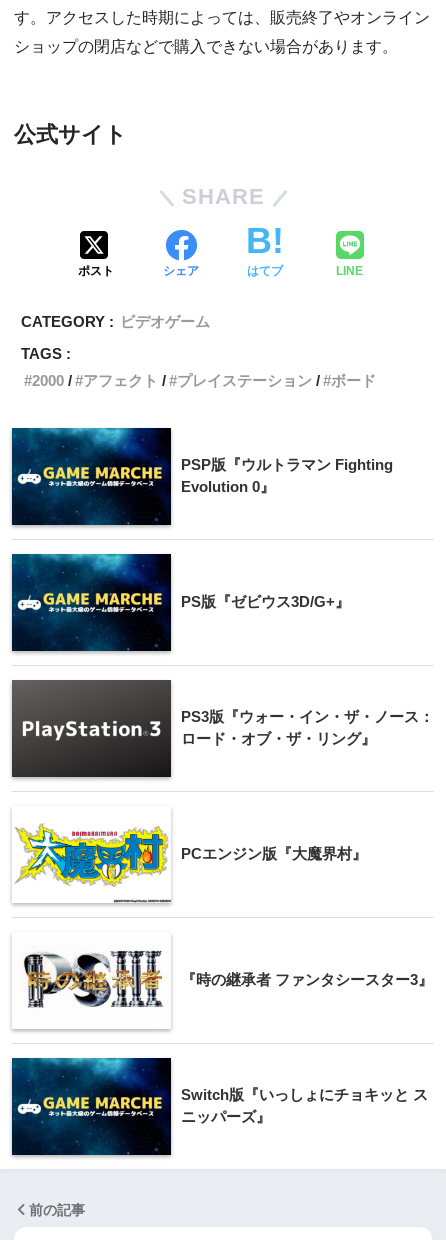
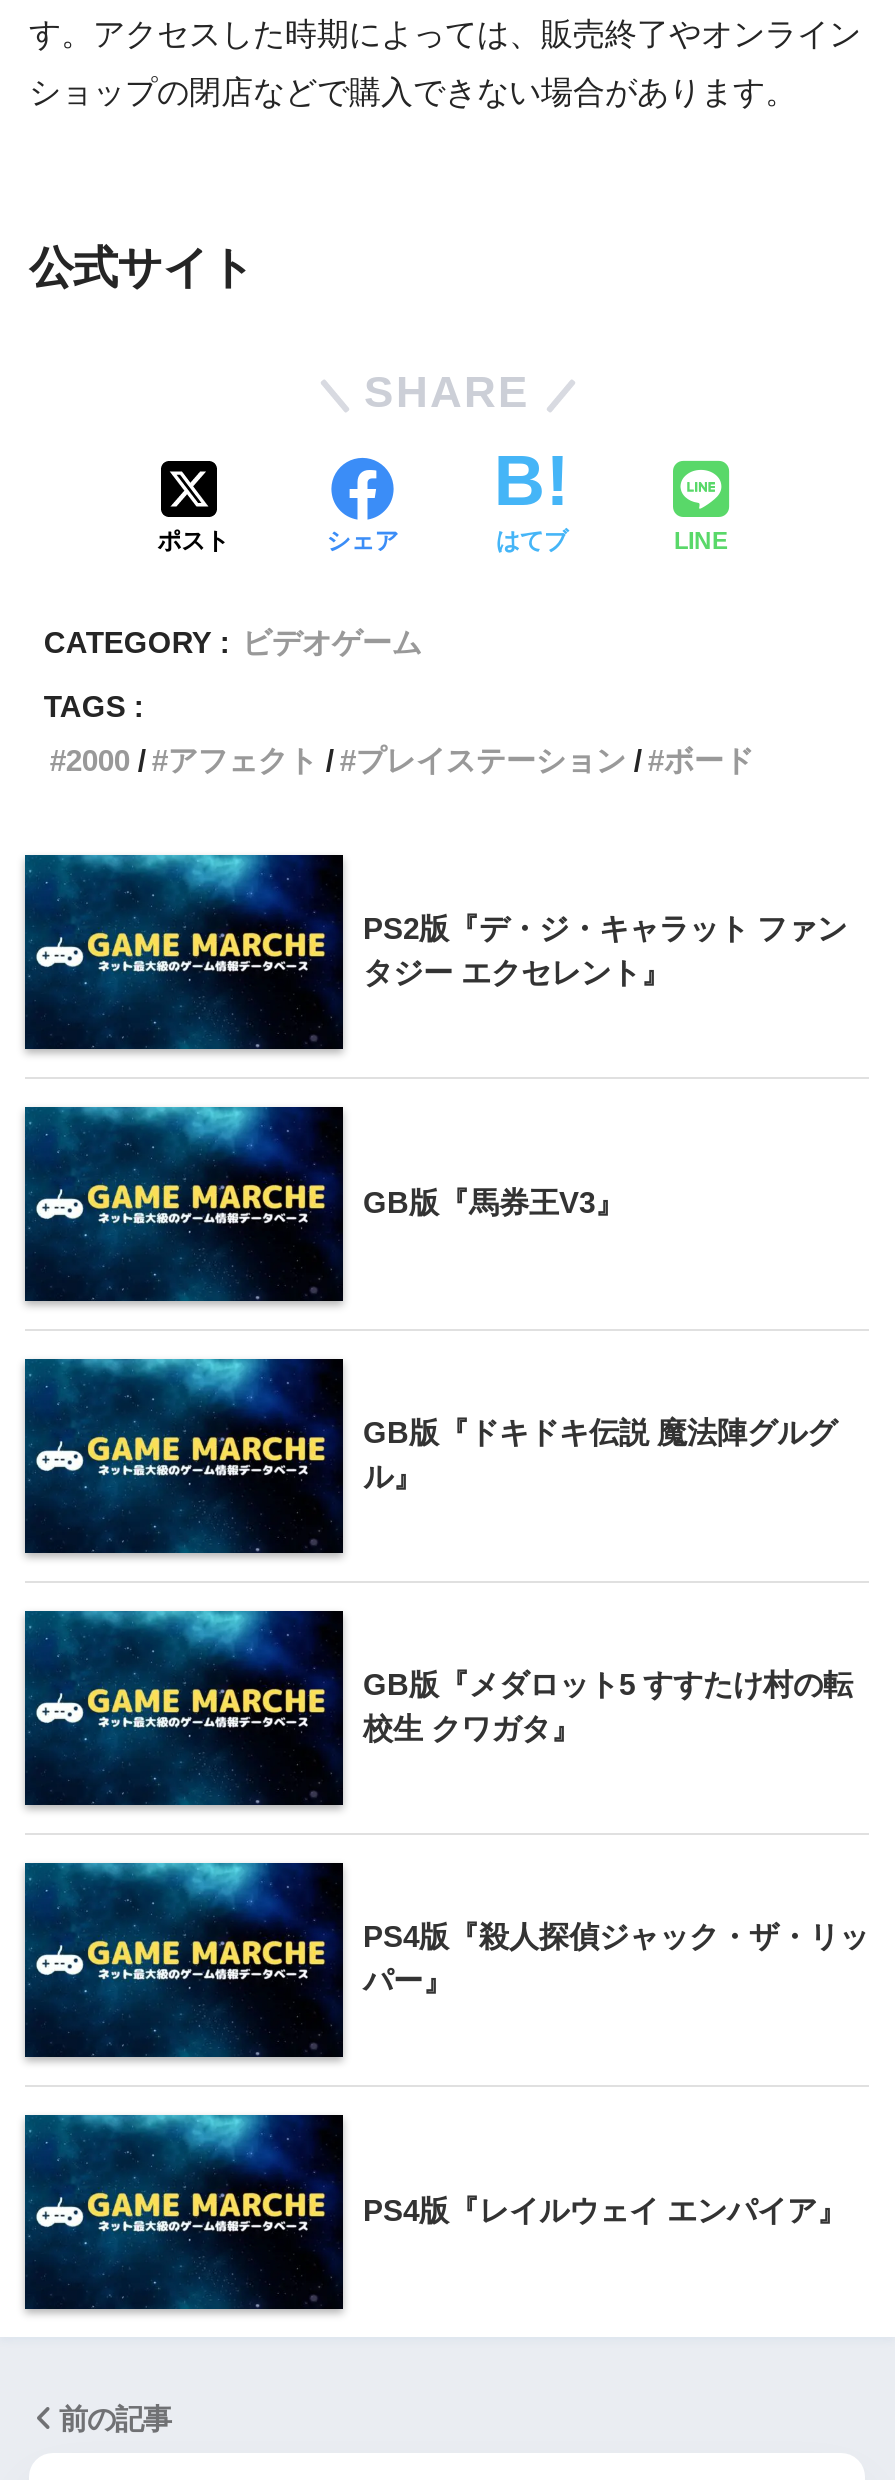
[181,456,393,495] PSP版『ウルトラマン Fighting | Evolution 0』 -> [363,910,847,988] PS2版『デ・ジ・キャラット ファン | タジー エクセレント』
[181,593,350,610] PS版『ゼビウス3D/G+』 -> [363,1184,625,1218] GB版『馬券王V3』
[12,679,434,777] [image] | PS3版『ウォー・イン・ザ・ノース： | ロード・オブ・ザ・リング』 -> [25,1357,837,1553] [image] | GB版『ドキドキ伝説 魔法陣グルグ | ル』
[12,806,367,903] [image] | PCエンジン版『大魔界村』 -> [23,1609,853,1807] [image] | GB版『メダロット5 すすたけ村の転 | 校生 クワガタ』
[12,932,433,1029] [image] | 『時の継承者 ファンタシースター3』 -> [23,1861,869,2059] [image] | PS4版『殺人探偵ジャック・ザ・リッ | パー』
[181,1086,428,1125] Switch版『いっしょにチョキッと ス | ニッパーズ』 -> [363,2192,847,2226] PS4版『レイルウェイ エンパイア』

